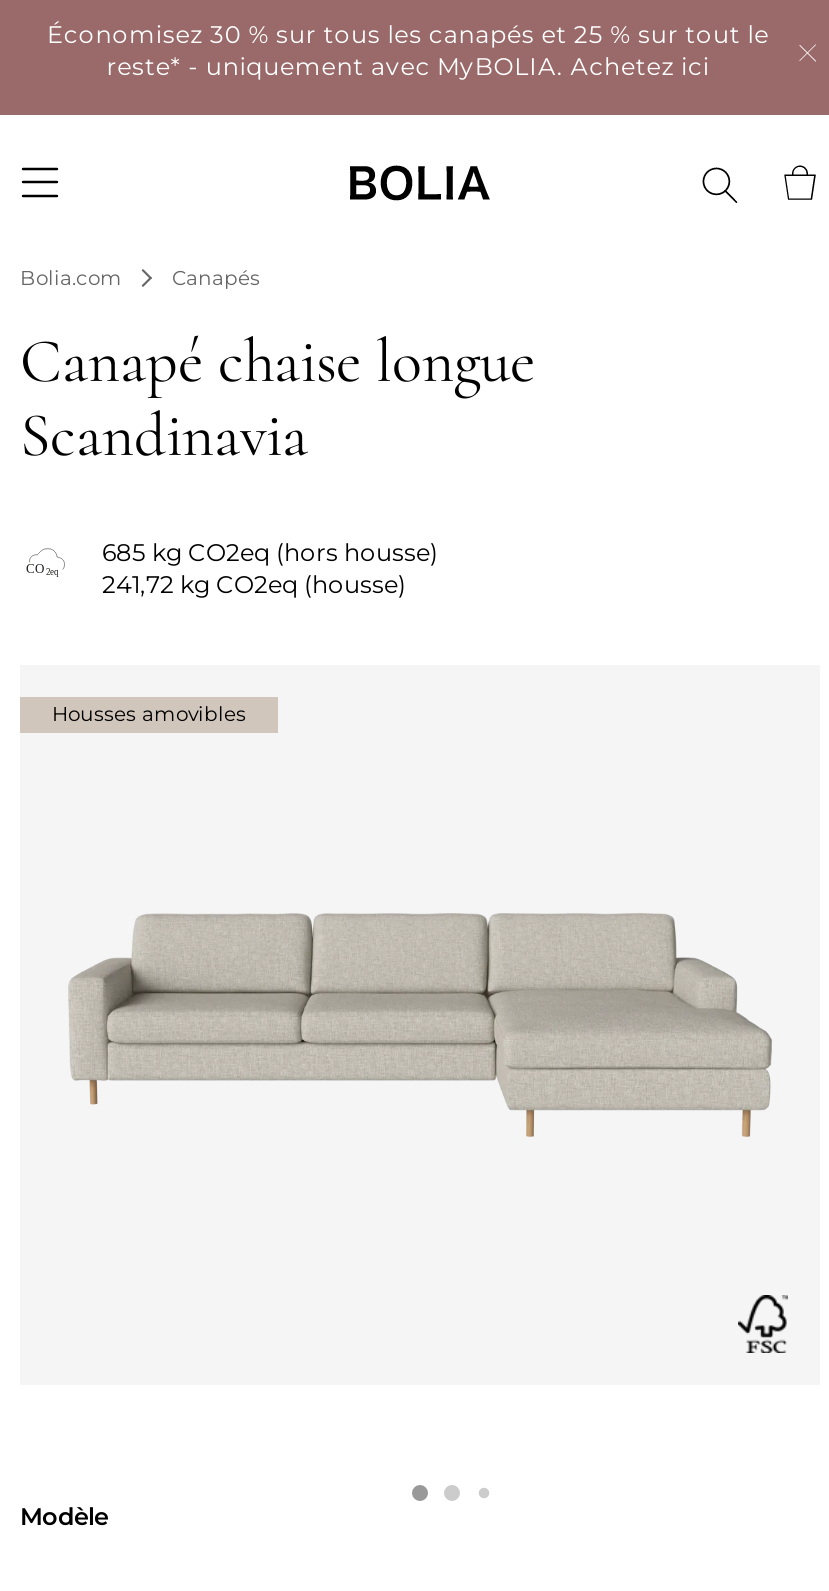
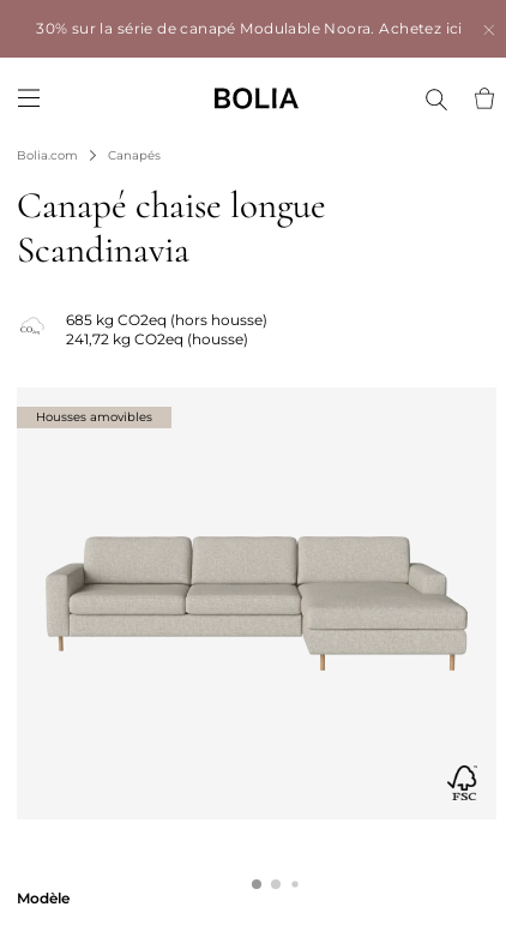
[47,19,769,81] Économisez 30 % sur tous les canapés et 25 % sur tout le | reste* - uniquement avec MyBOLIA. Achetez ici -> [36,19,463,37] 30% sur la série de canapé Modulable Noora. Achetez ici

